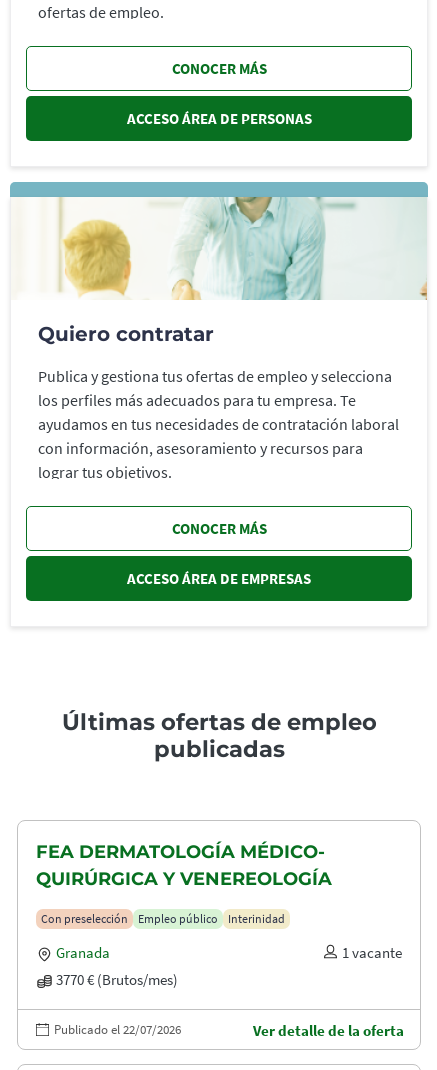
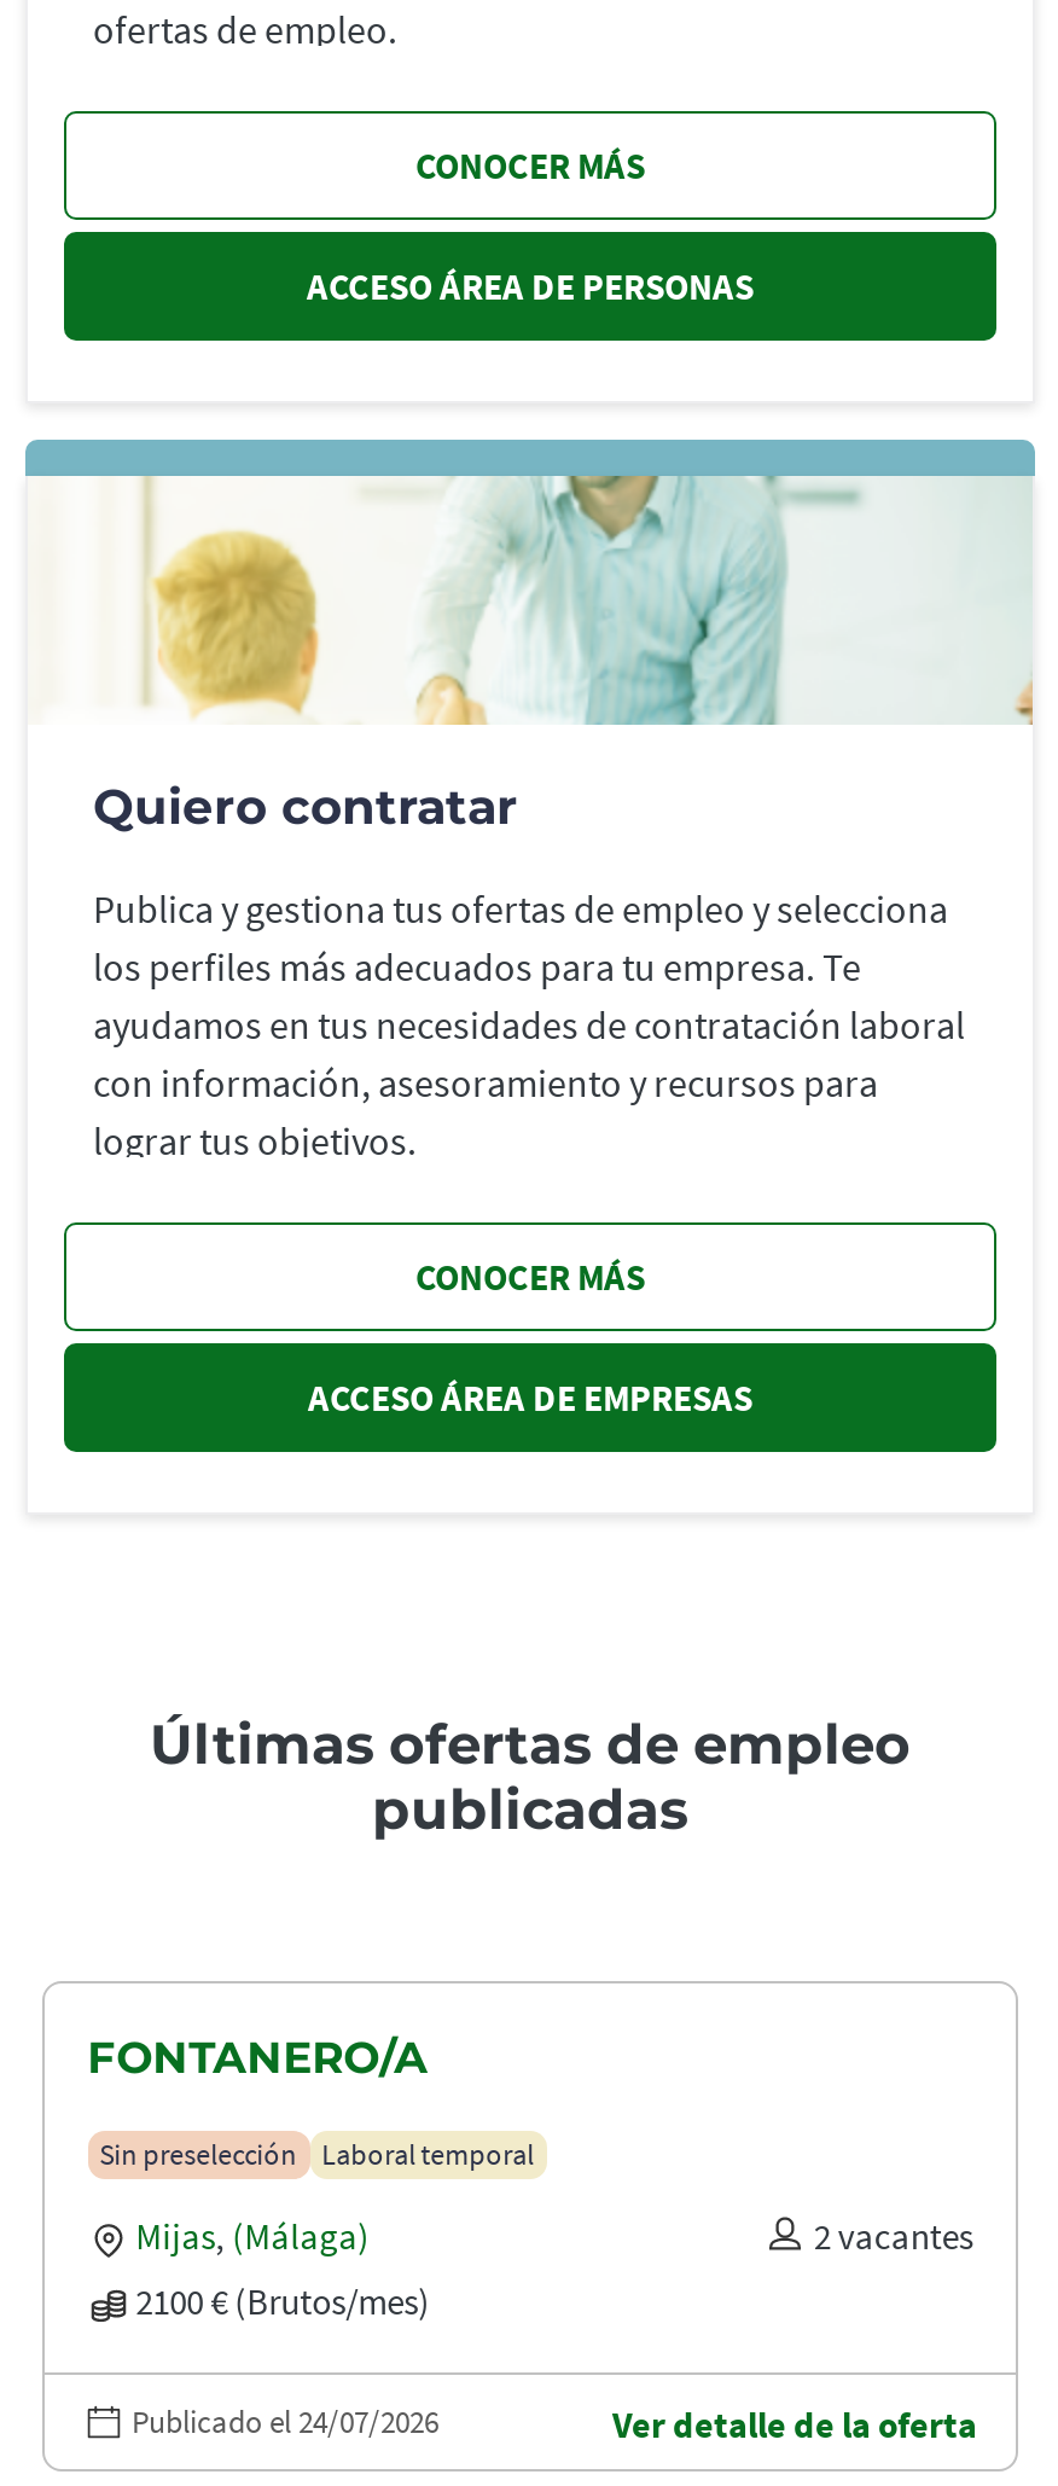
[36,841,332,890] FEA DERMATOLOGÍA MÉDICO- | QUIRÚRGICA Y VENEREOLOGÍA -> [87,2031,428,2084] FONTANERO/A
[41,911,285,926] Con preselección | Empleo público | Interinidad -> [99,2135,534,2171] Sin preselección | Laboral temporal
[56,943,402,989] Granada | 1 vacante | 3770 € (Brutos/mes) -> [136,2212,973,2323] Mijas, (Málaga) | 2 vacantes | 2100 € (Brutos/mes)
[54,1021,181,1038] Publicado el 22/07/2026 -> [132,2400,438,2442] Publicado el 24/07/2026

